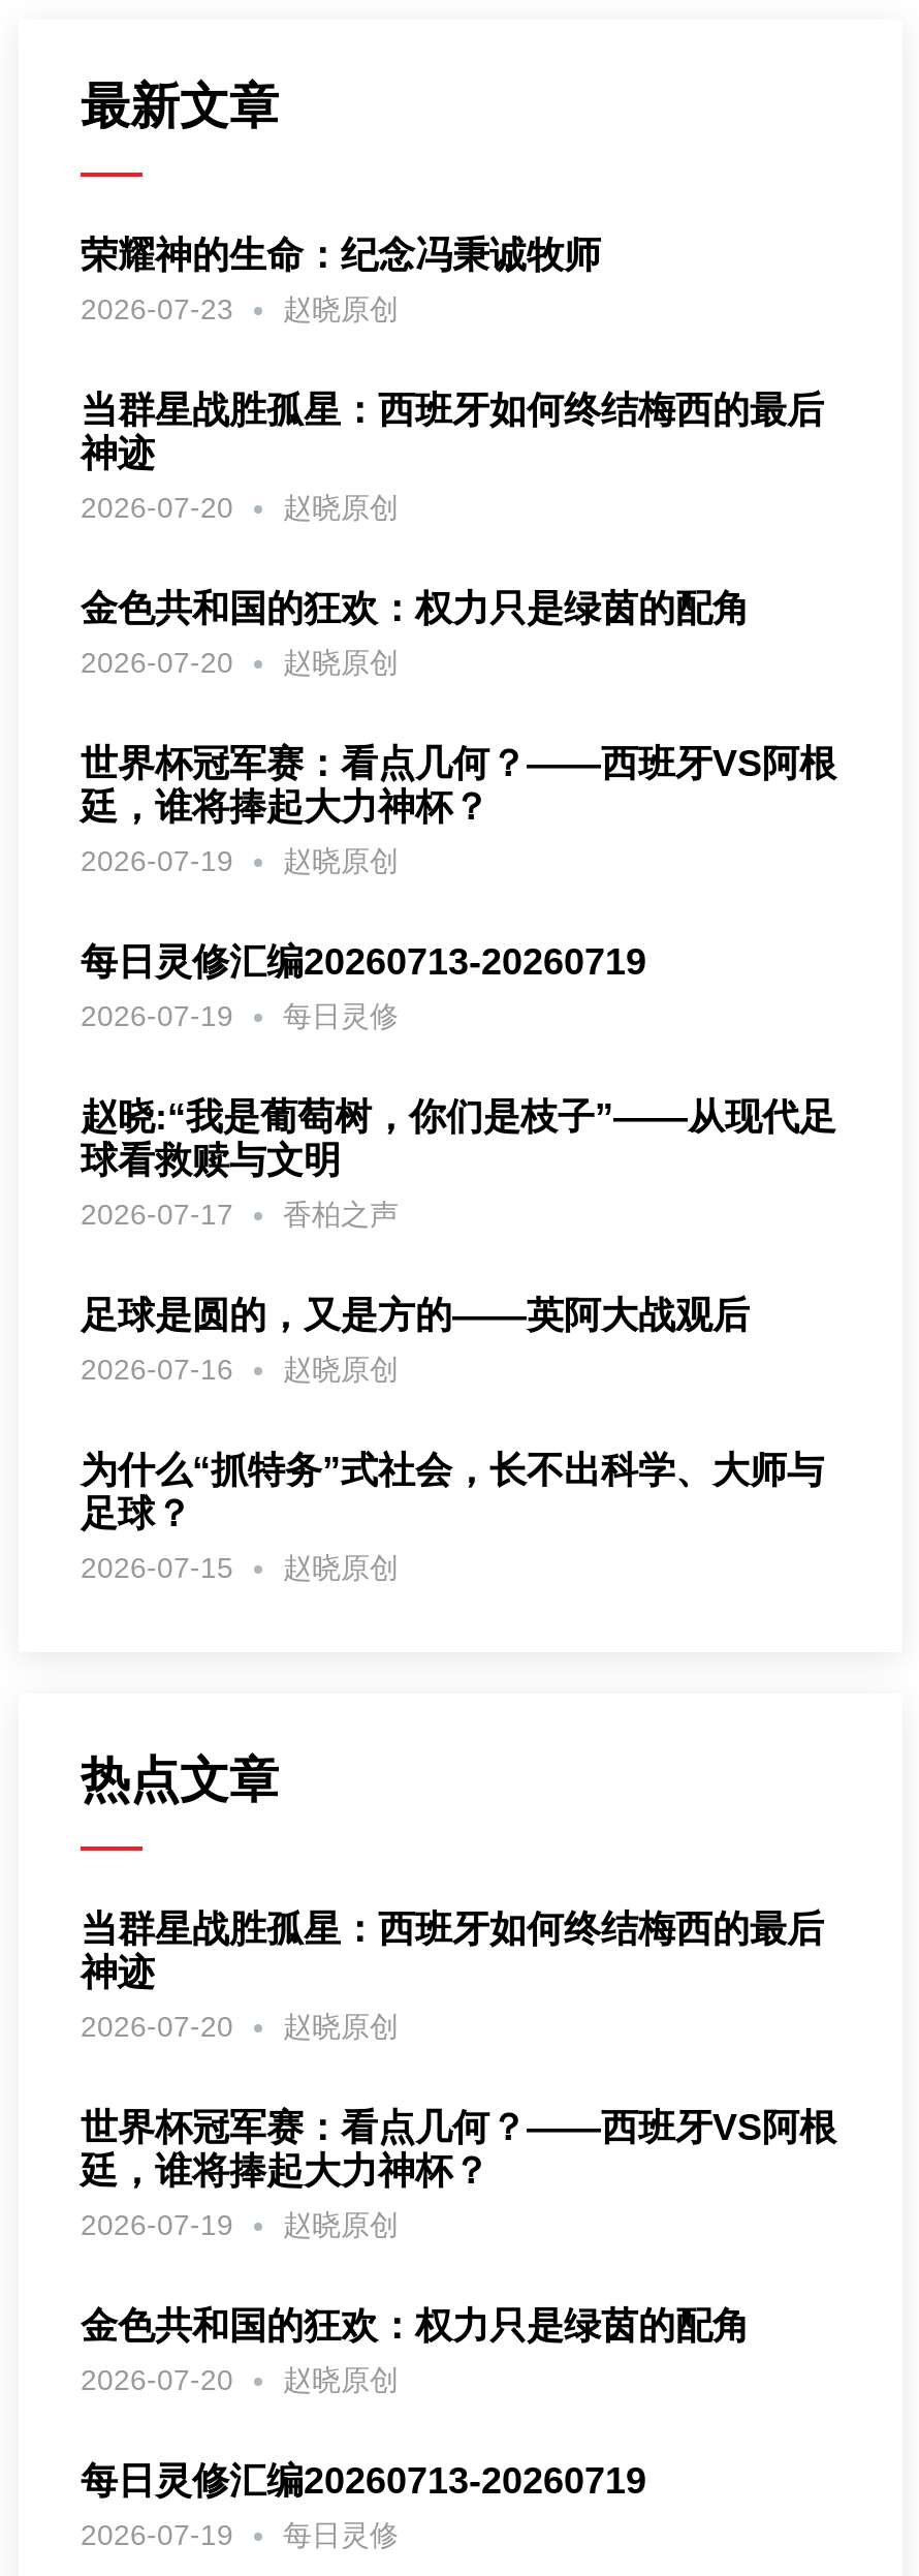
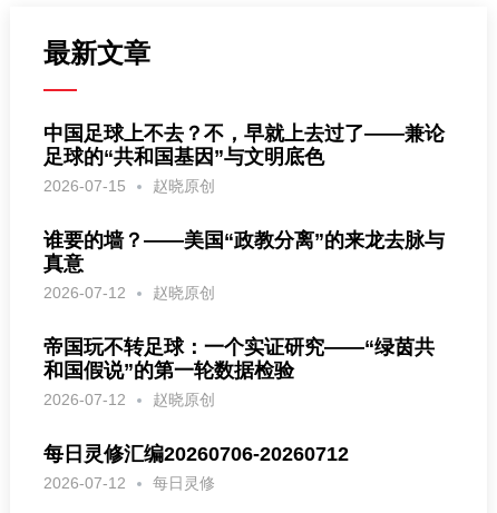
[81,234,836,1534] 荣耀神的生命：纪念冯秉诚牧师 | 2026-07-23 | 赵晓原创 | 当群星战胜孤星：西班牙如何终结梅西的最后 | 神迹 | 2026-07-20 | 赵晓原创 | 金色共和国的狂欢：权力只是绿茵的配角 | 2026-07-20 | 赵晓原创 | 世界杯冠军赛：看点几何？——西班牙VS阿根 | 廷，谁将捧起大力神杯？ | 2026-07-19 | 赵晓原创 | 每日灵修汇编20260713-20260719 | 2026-07-19 | 每日灵修 | 赵晓:“我是葡萄树，你们是枝子”——从现代足 | 球看救赎与文明 | 2026-07-17 | 香柏之声 | 足球是圆的，又是方的——英阿大战观后 | 2026-07-16 | 赵晓原创 | 为什么“抓特务”式社会，长不出科学、大师与 | 足球？ -> [43,122,445,168] 中国足球上不去？不，早就上去过了——兼论 | 足球的“共和国基因”与文明底色
[81,1751,824,2042] 热点文章 | 当群星战胜孤星：西班牙如何终结梅西的最后 | 神迹 | 2026-07-20 -> [43,229,445,301] 谁要的墙？——美国“政教分离”的来龙去脉与 | 真意 | 2026-07-12
[81,2106,836,2241] 世界杯冠军赛：看点几何？——西班牙VS阿根 | 廷，谁将捧起大力神杯？ | 2026-07-19 -> [43,336,435,408] 帝国玩不转足球：一个实证研究——“绿茵共 | 和国假说”的第一轮数据检验 | 2026-07-12
[81,2305,750,2551] 金色共和国的狂欢：权力只是绿茵的配角 | 2026-07-20 | 赵晓原创 | 每日灵修汇编20260713-20260719 | 2026-07-19 -> [43,443,349,492] 每日灵修汇编20260706-20260712 | 2026-07-12

